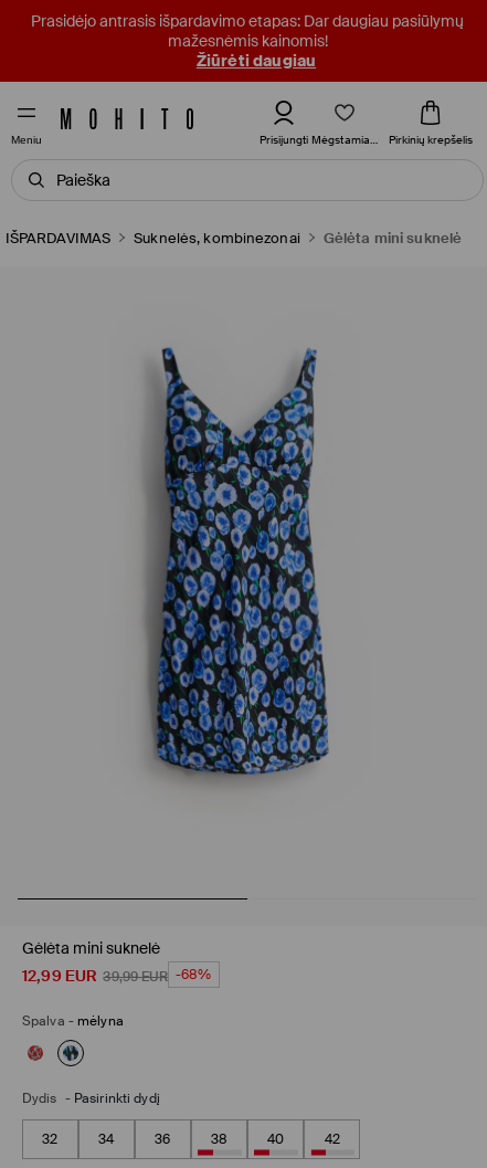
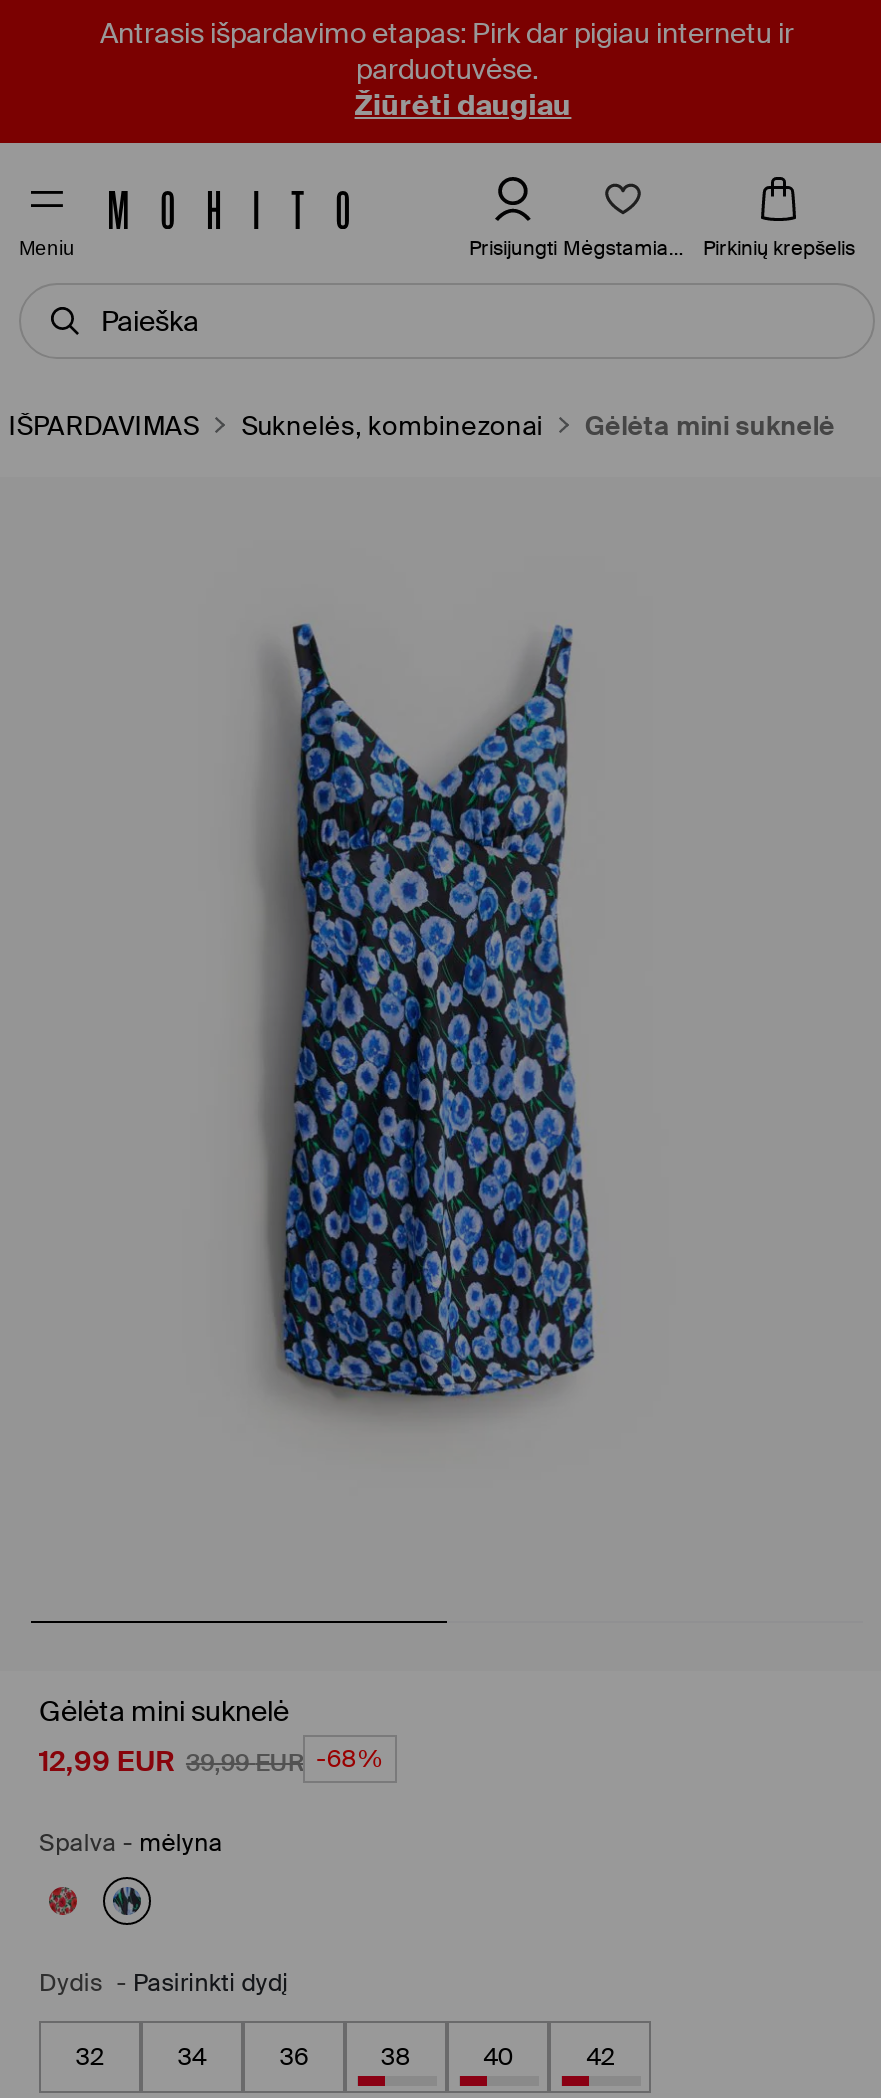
[31,11,464,51] Prasidėjo antrasis išpardavimo etapas: Dar daugiau pasiūlymų | mažesnėmis kainomis! -> [100,15,794,87] Antrasis išpardavimo etapas: Pirk dar pigiau internetu ir | parduotuvėse.

